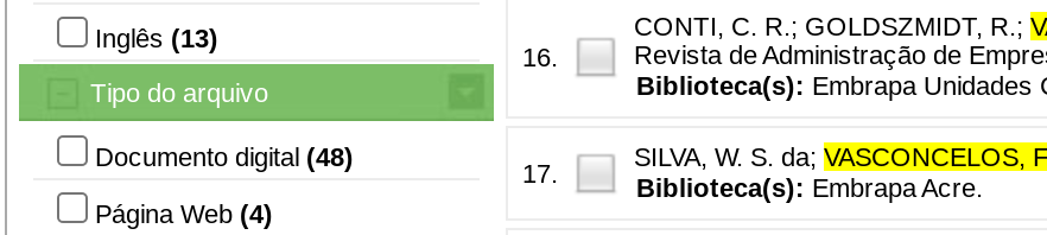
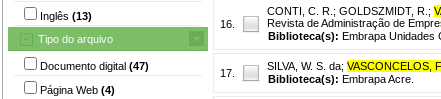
[95,141,354,170] Documento digital (48) -> [40,59,149,71] Documento digital (47)

